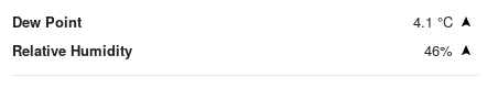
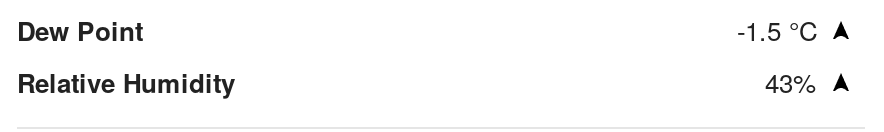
[413,11,453,32] 4.1 °C -> [737,11,817,49] -1.5 °C
[424,40,453,61] 46% -> [765,63,817,101] 43%

